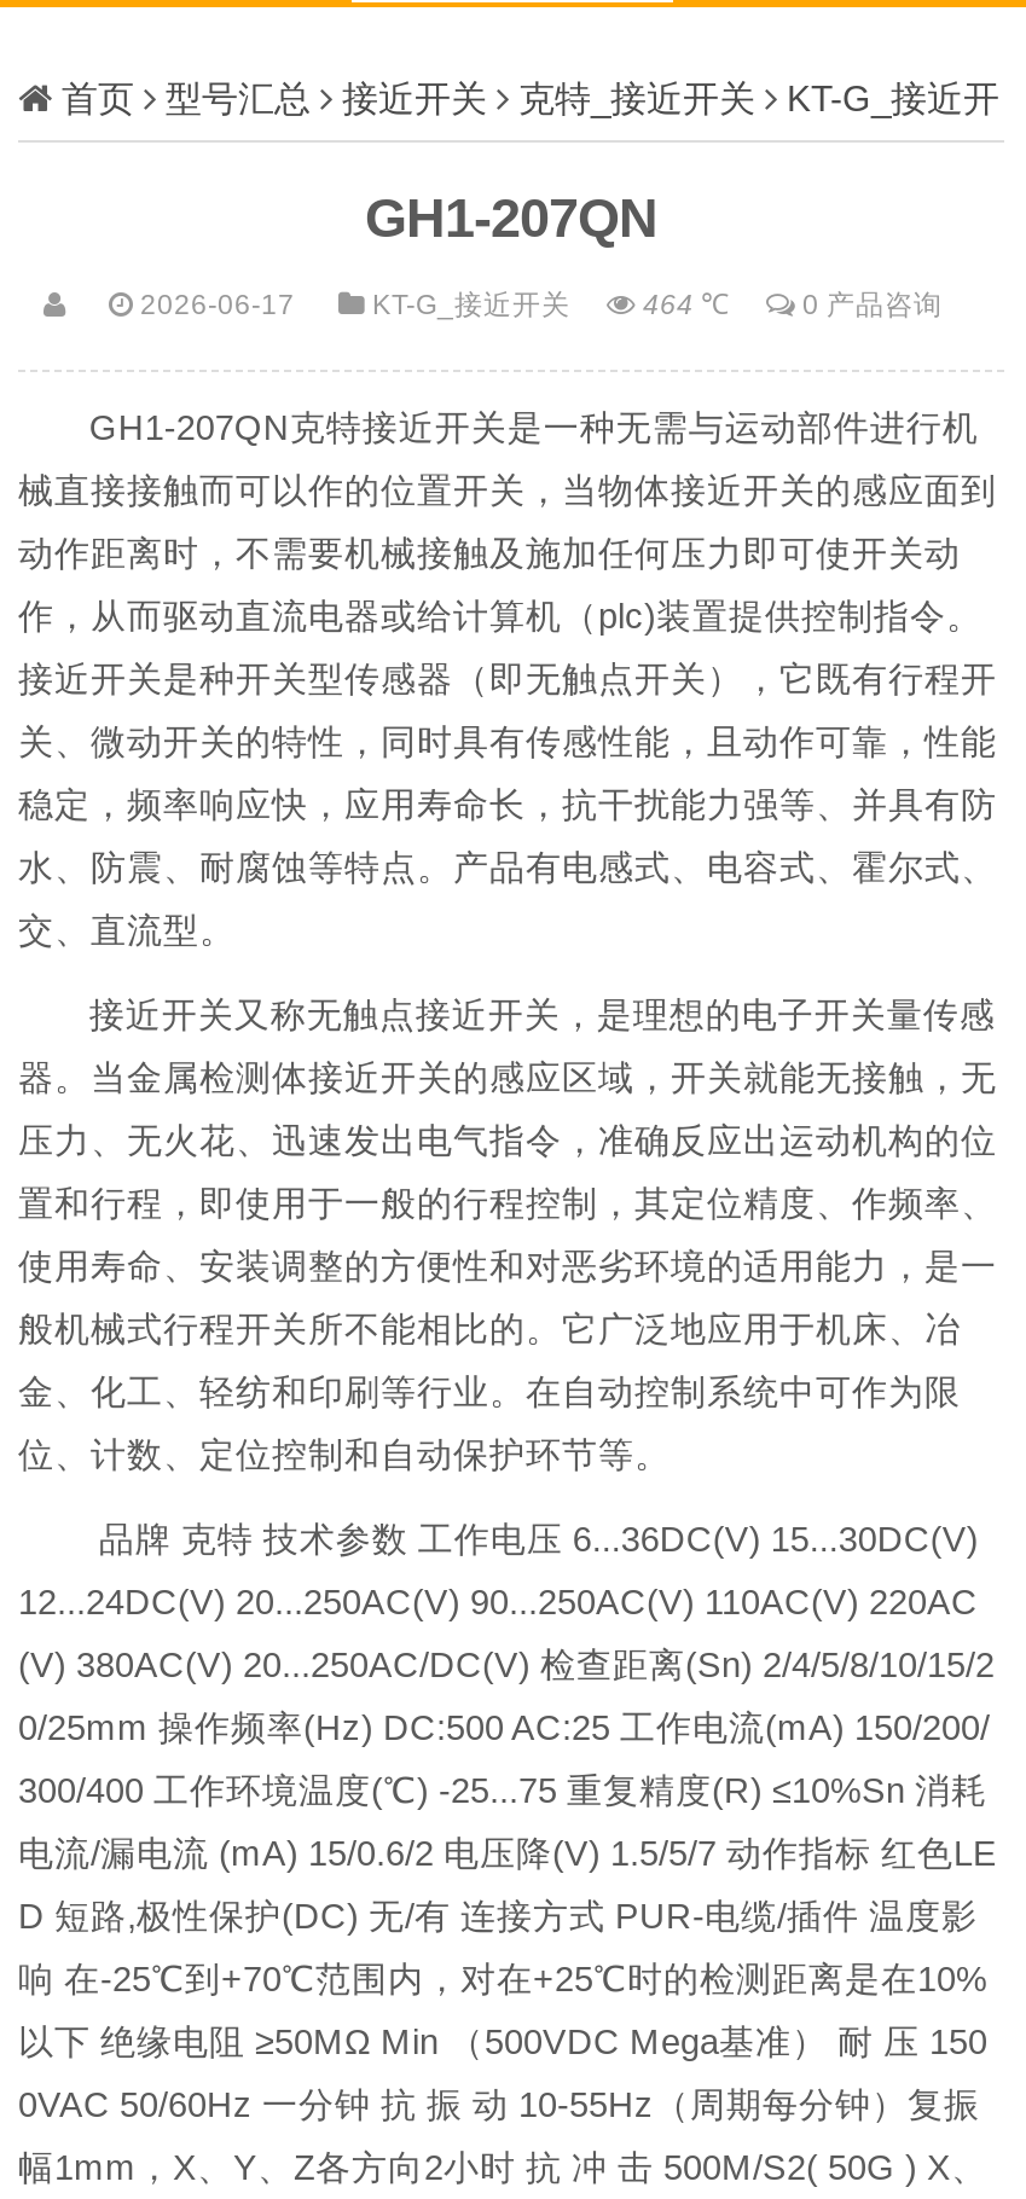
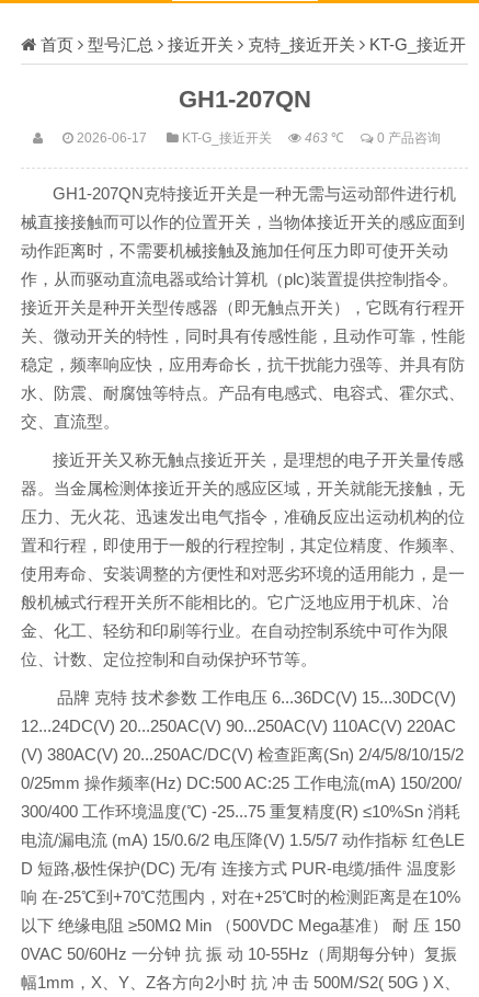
[643,288,730,319] 464 ℃ -> [304,130,344,145] 463 ℃

